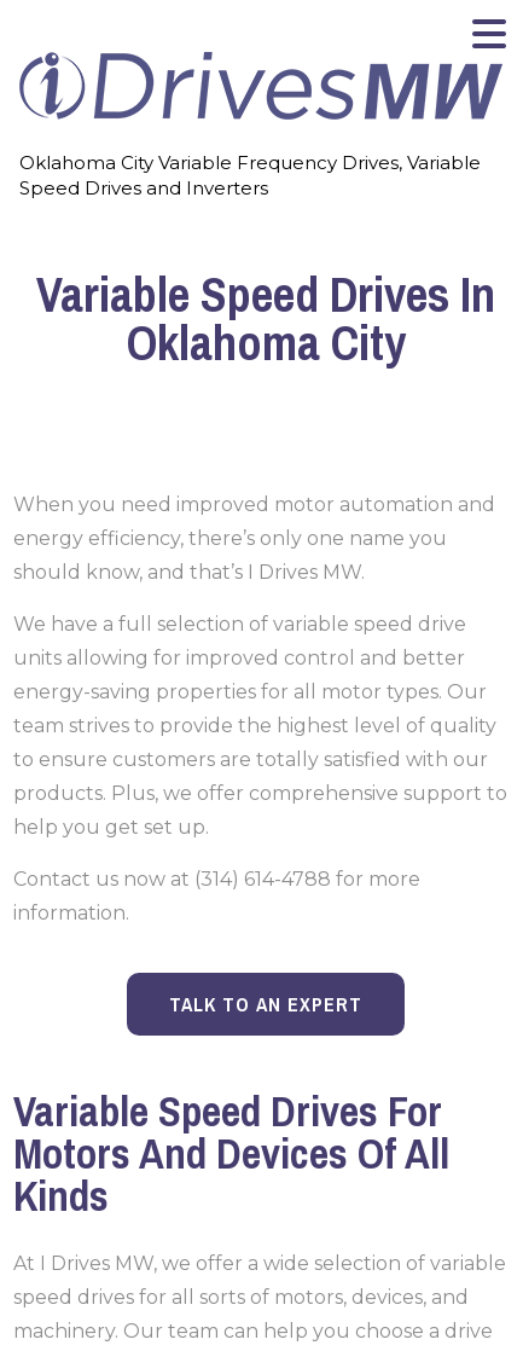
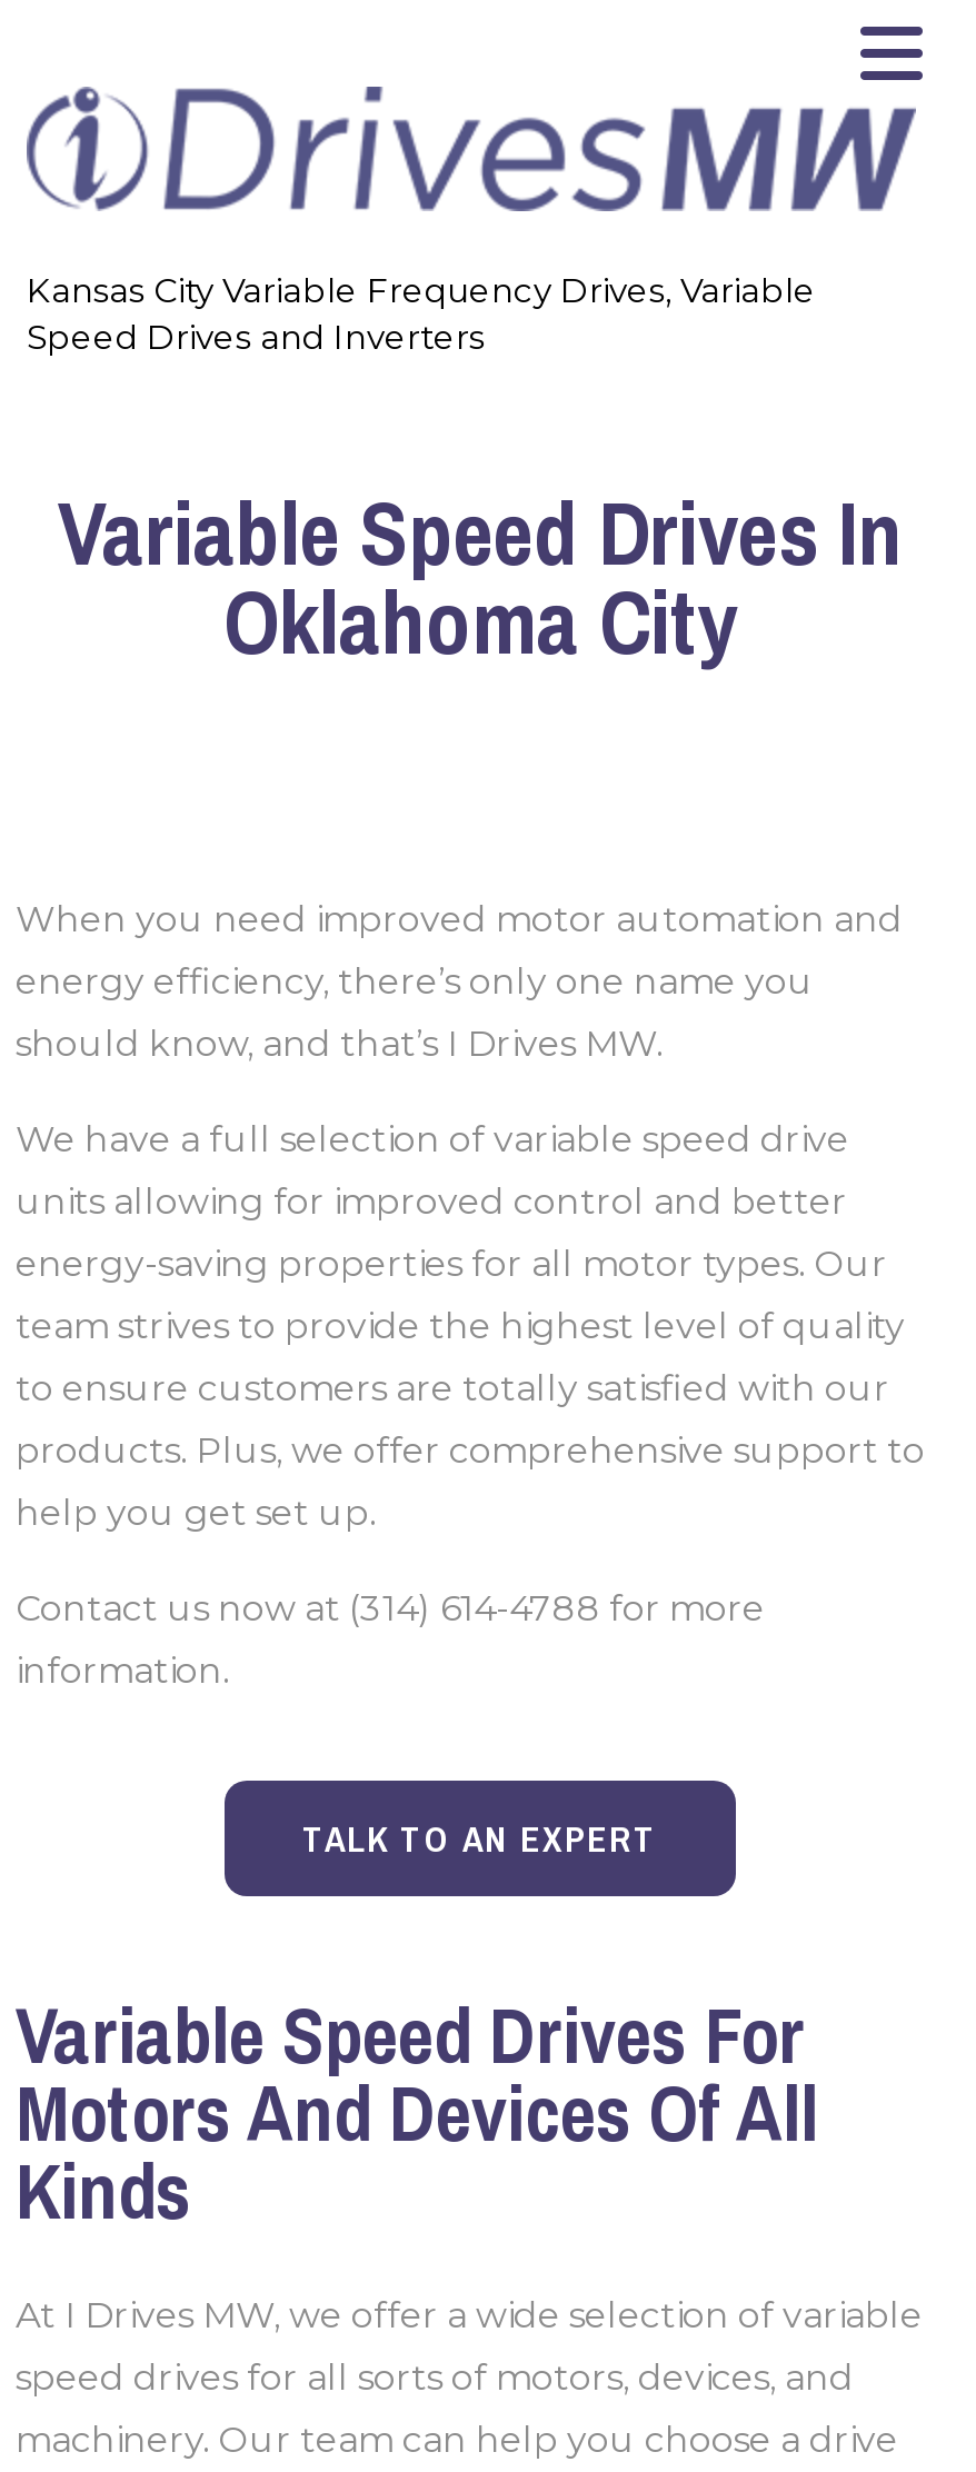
[19,151,481,174] Oklahoma City Variable Frequency Drives, Variable -> [27,269,816,311] Kansas City Variable Frequency Drives, Variable

